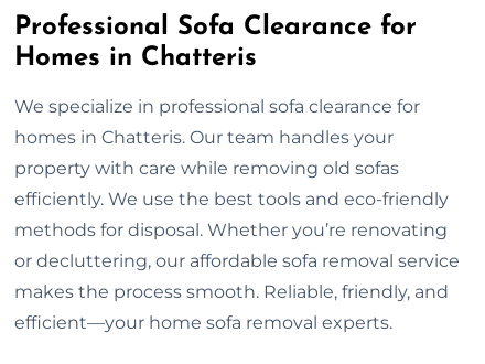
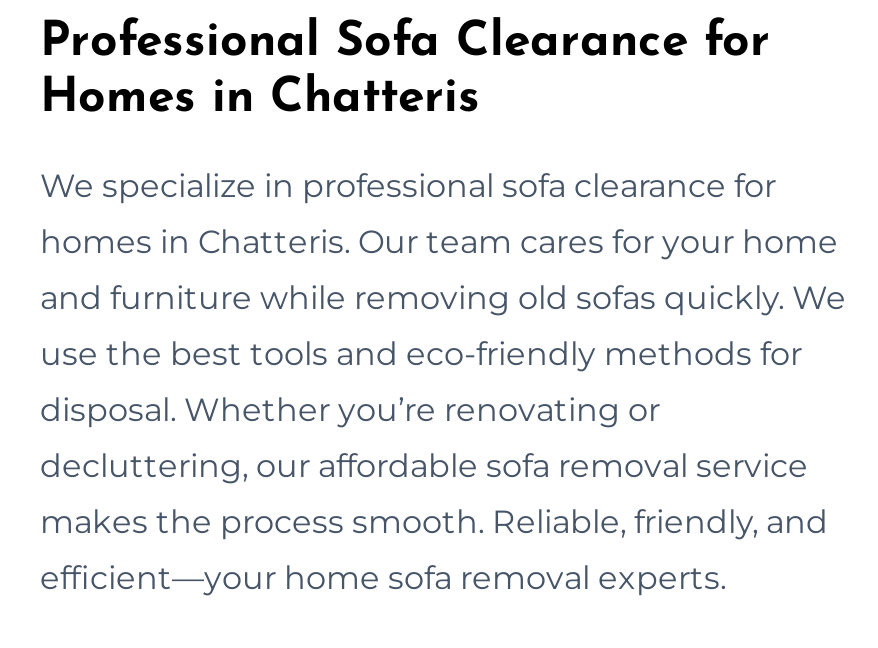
[14,127,394,147] homes in Chatteris. Our team handles your -> [40,222,838,260] homes in Chatteris. Our team cares for your home
[14,157,399,178] property with care while removing old sofas -> [40,278,846,316] and furniture while removing old sofas quickly. We
[14,188,449,209] efficiently. We use the best tools and eco-friendly -> [40,334,802,372] use the best tools and eco-friendly methods for
[14,219,448,240] methods for disposal. Whether you’re renovating -> [40,390,660,428] disposal. Whether you’re renovating or
[14,250,460,271] or decluttering, our affordable sofa removal service -> [40,446,808,484] decluttering, our affordable sofa removal service

